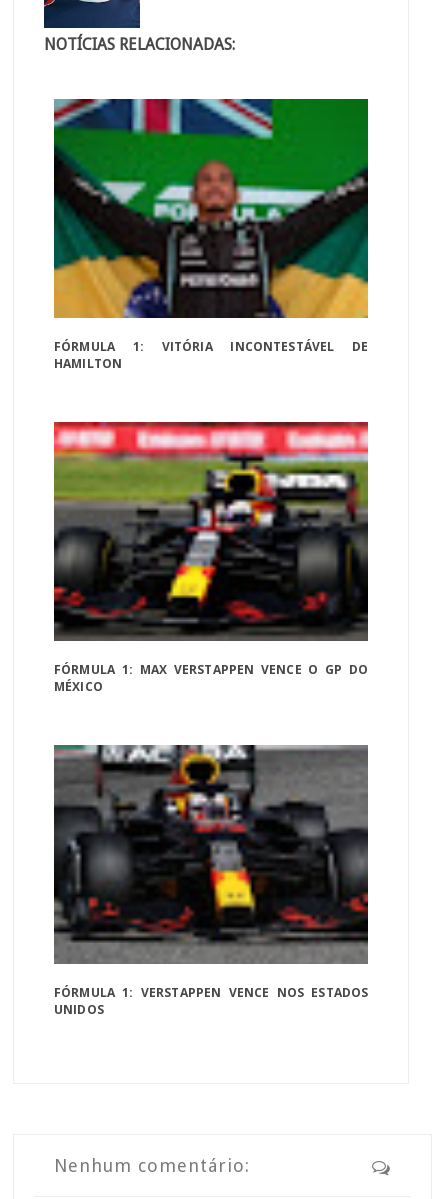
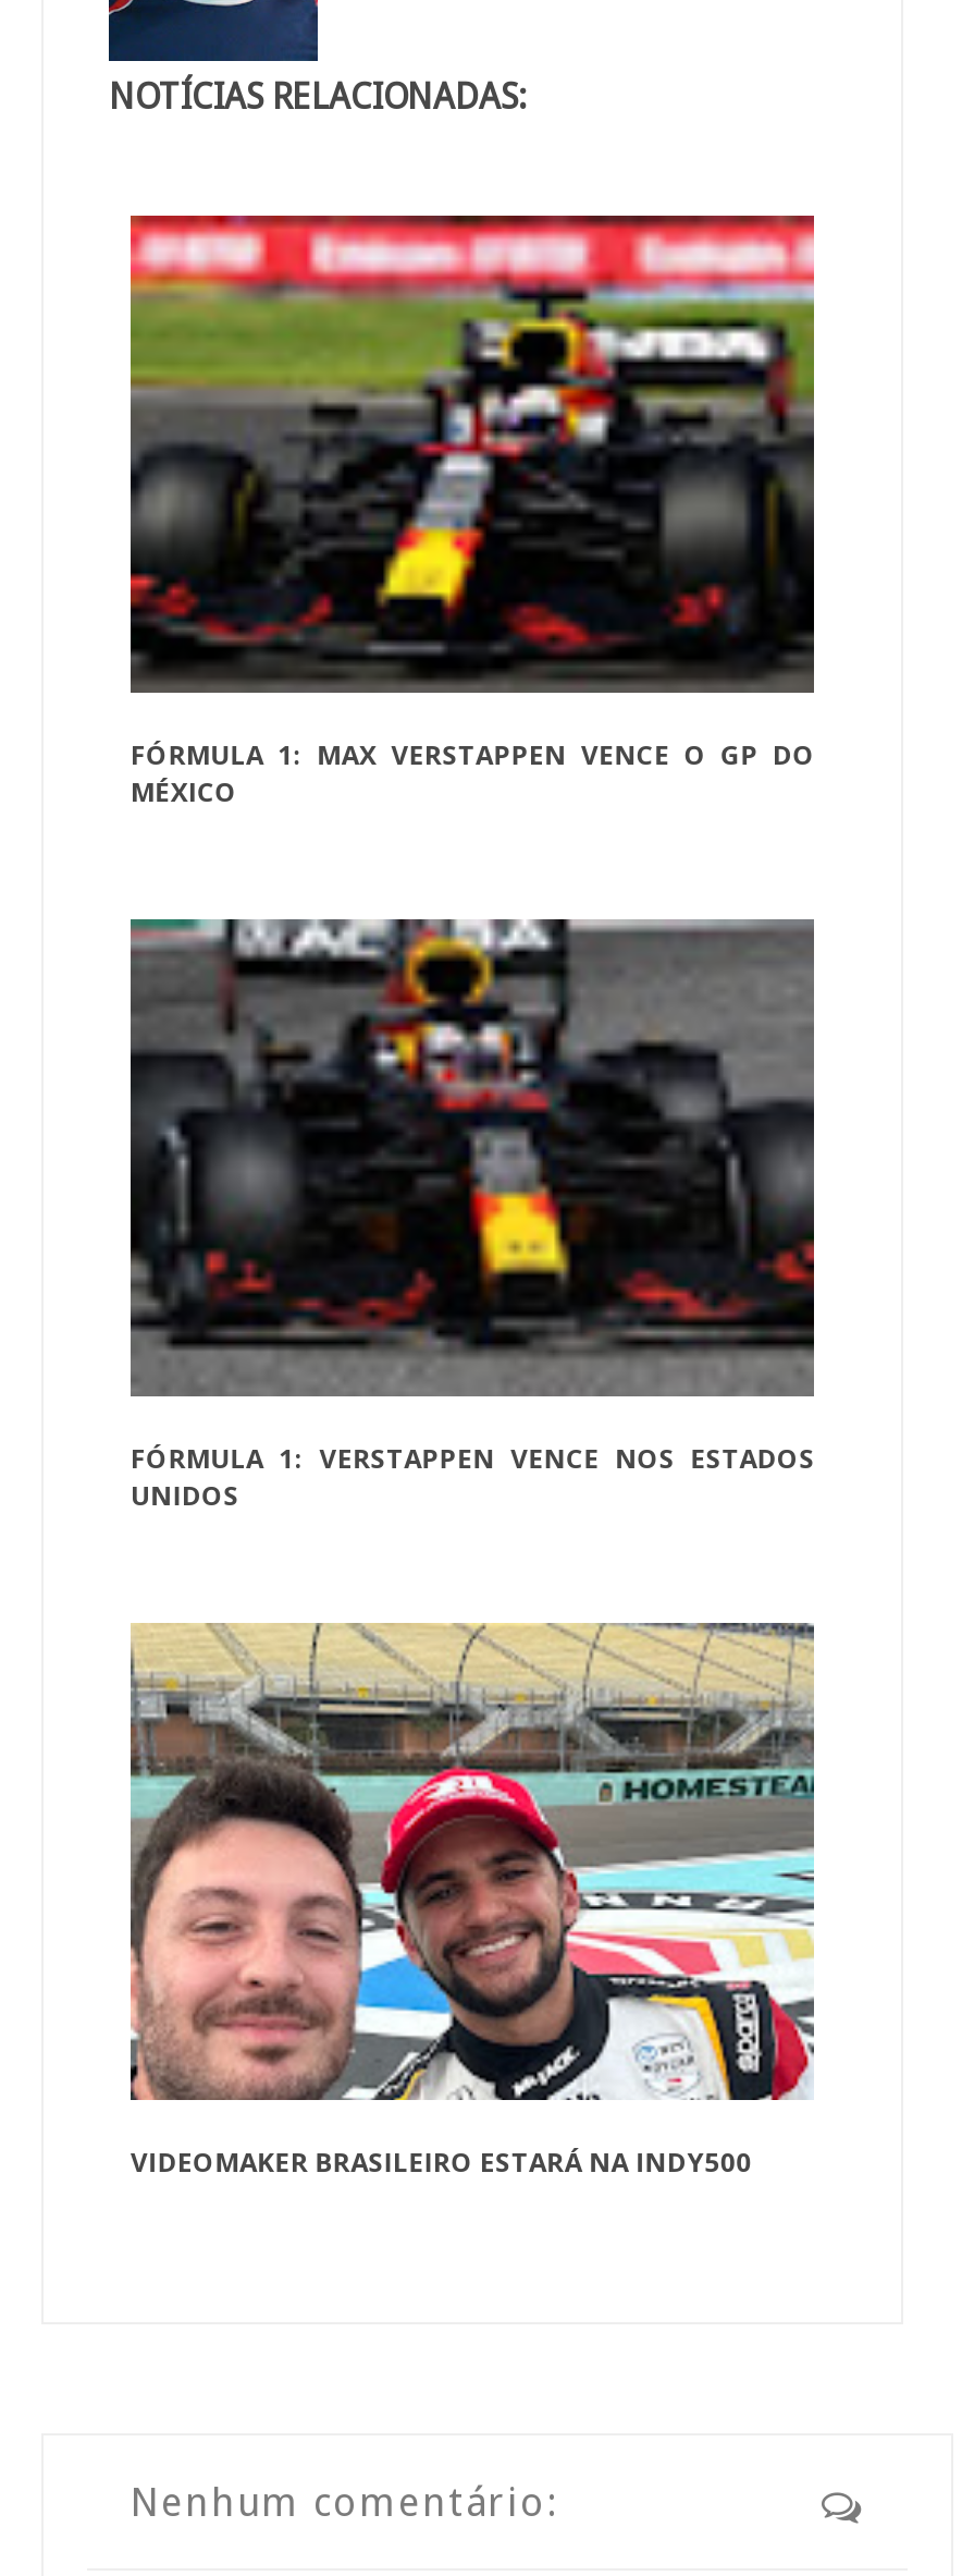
[53,98,369,372] [image] | FÓRMULA 1: VITÓRIA INCONTESTÁVEL DE | HAMILTON -> none
moved [52,420,370,1018] -> [126,211,818,1513]: [image] | FÓRMULA 1: MAX VERSTAPPEN VENCE O GP DO | MÉXICO | FÓRMULA 1: VERSTAPPEN VENCE NOS ESTADOS | UNIDOS
none -> [128,1621,816,2180] [image] | VIDEOMAKER BRASILEIRO ESTARÁ NA INDY500

